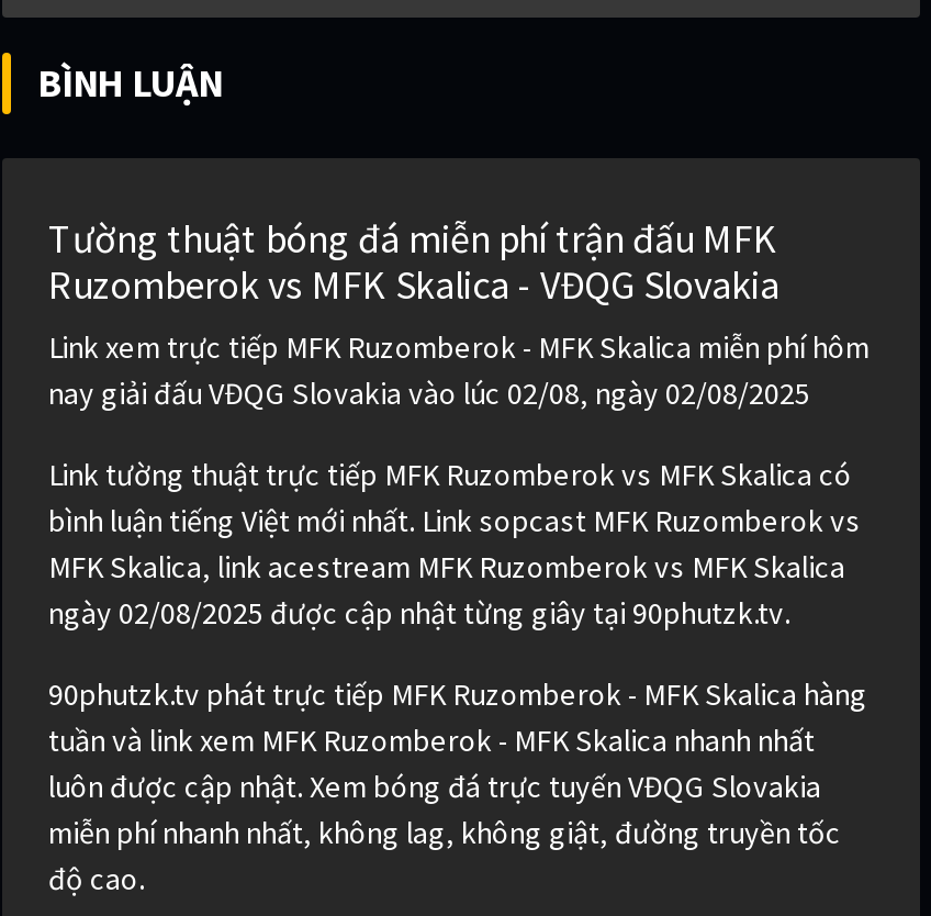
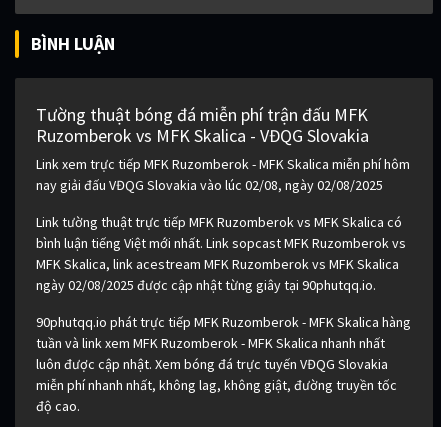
[48,594,790,634] ngày 02/08/2025 được cập nhật từng giây tại 90phutzk.tv. -> [36,276,376,294] ngày 02/08/2025 được cập nhật từng giây tại 90phutqq.io.
[48,675,867,715] 90phutzk.tv phát trực tiếp MFK Ruzomberok - MFK Skalica hàng -> [36,313,411,331] 90phutqq.io phát trực tiếp MFK Ruzomberok - MFK Skalica hàng

